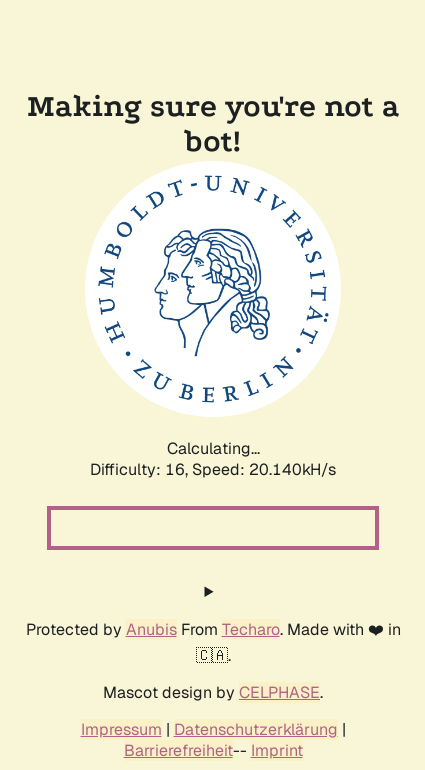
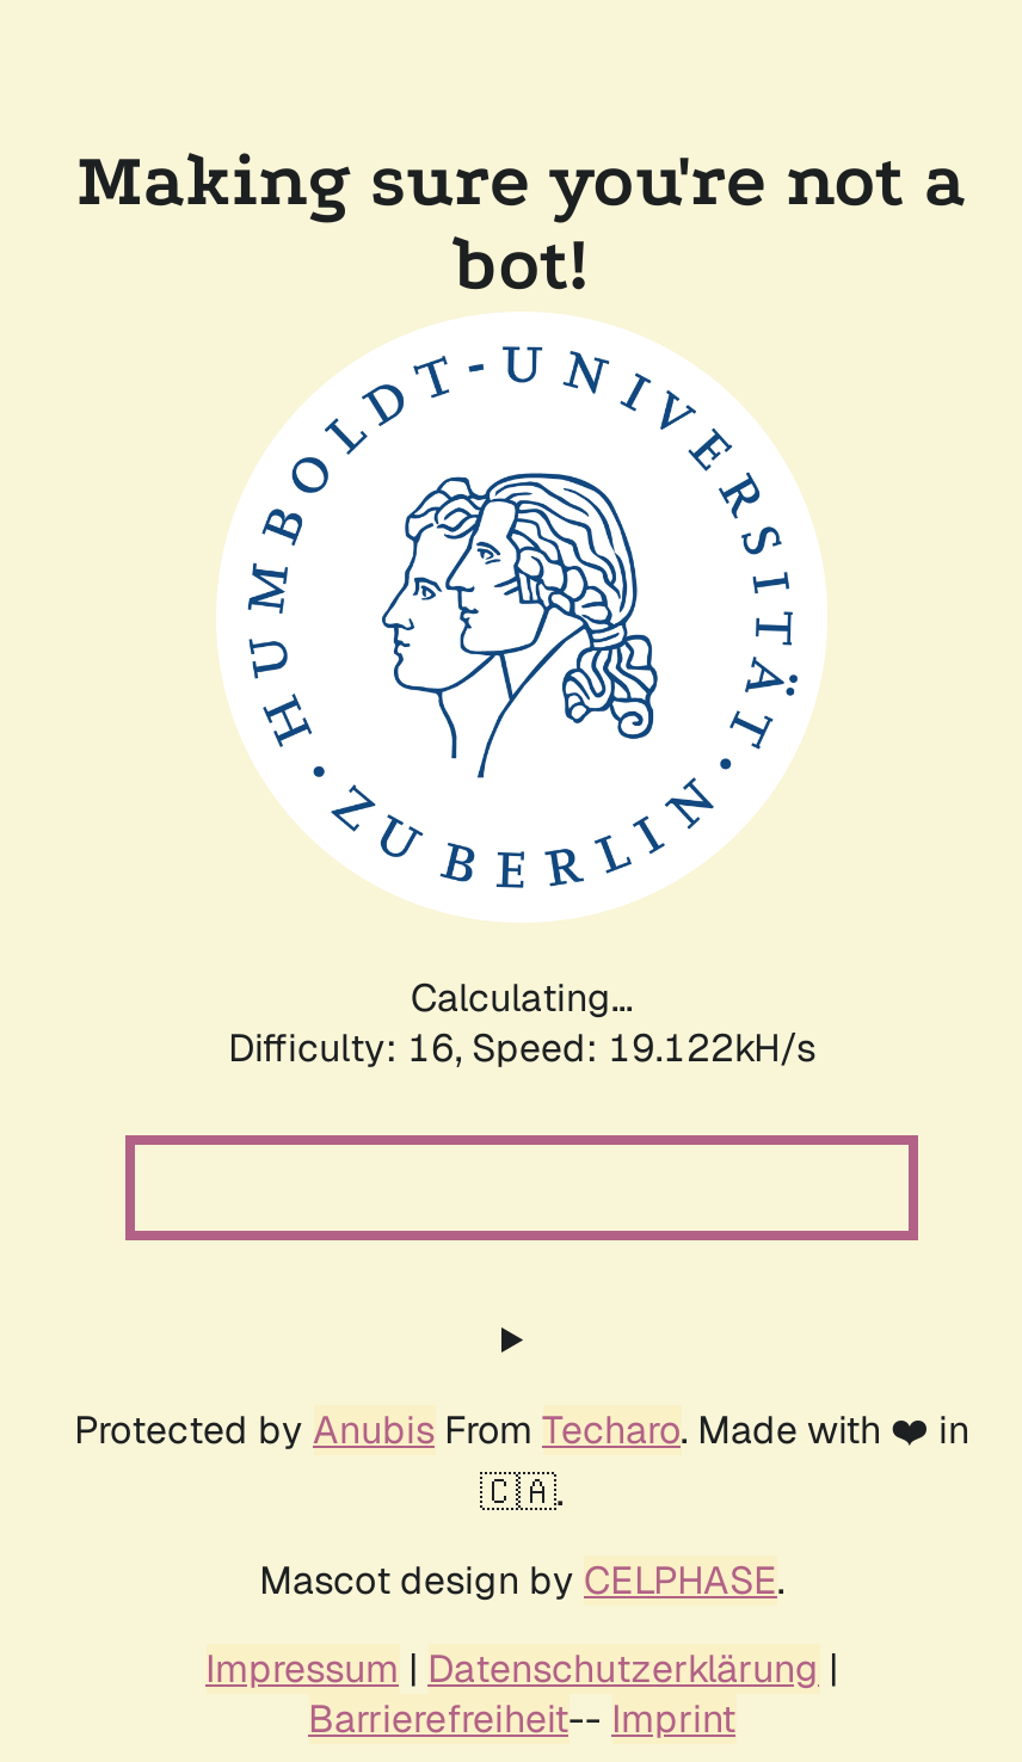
[90,459,336,480] Difficulty: 16, Speed: 20.140kH/s -> [228,1023,815,1073] Difficulty: 16, Speed: 19.122kH/s

